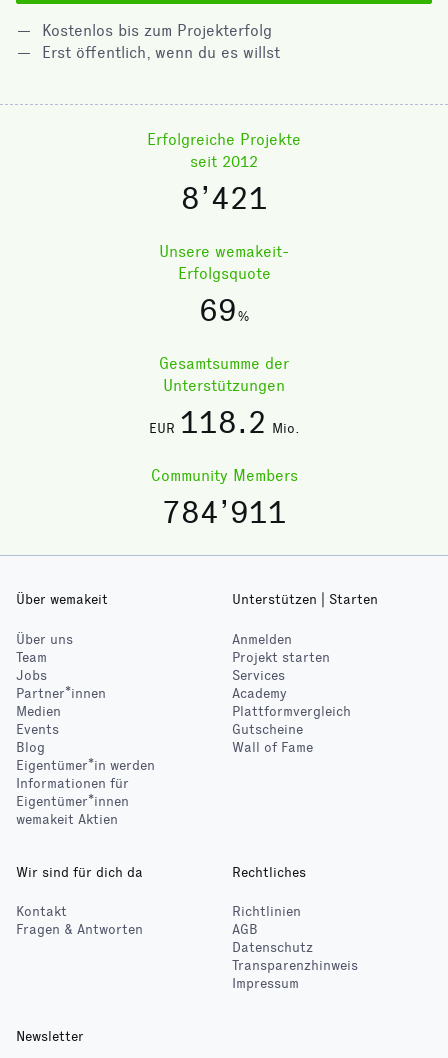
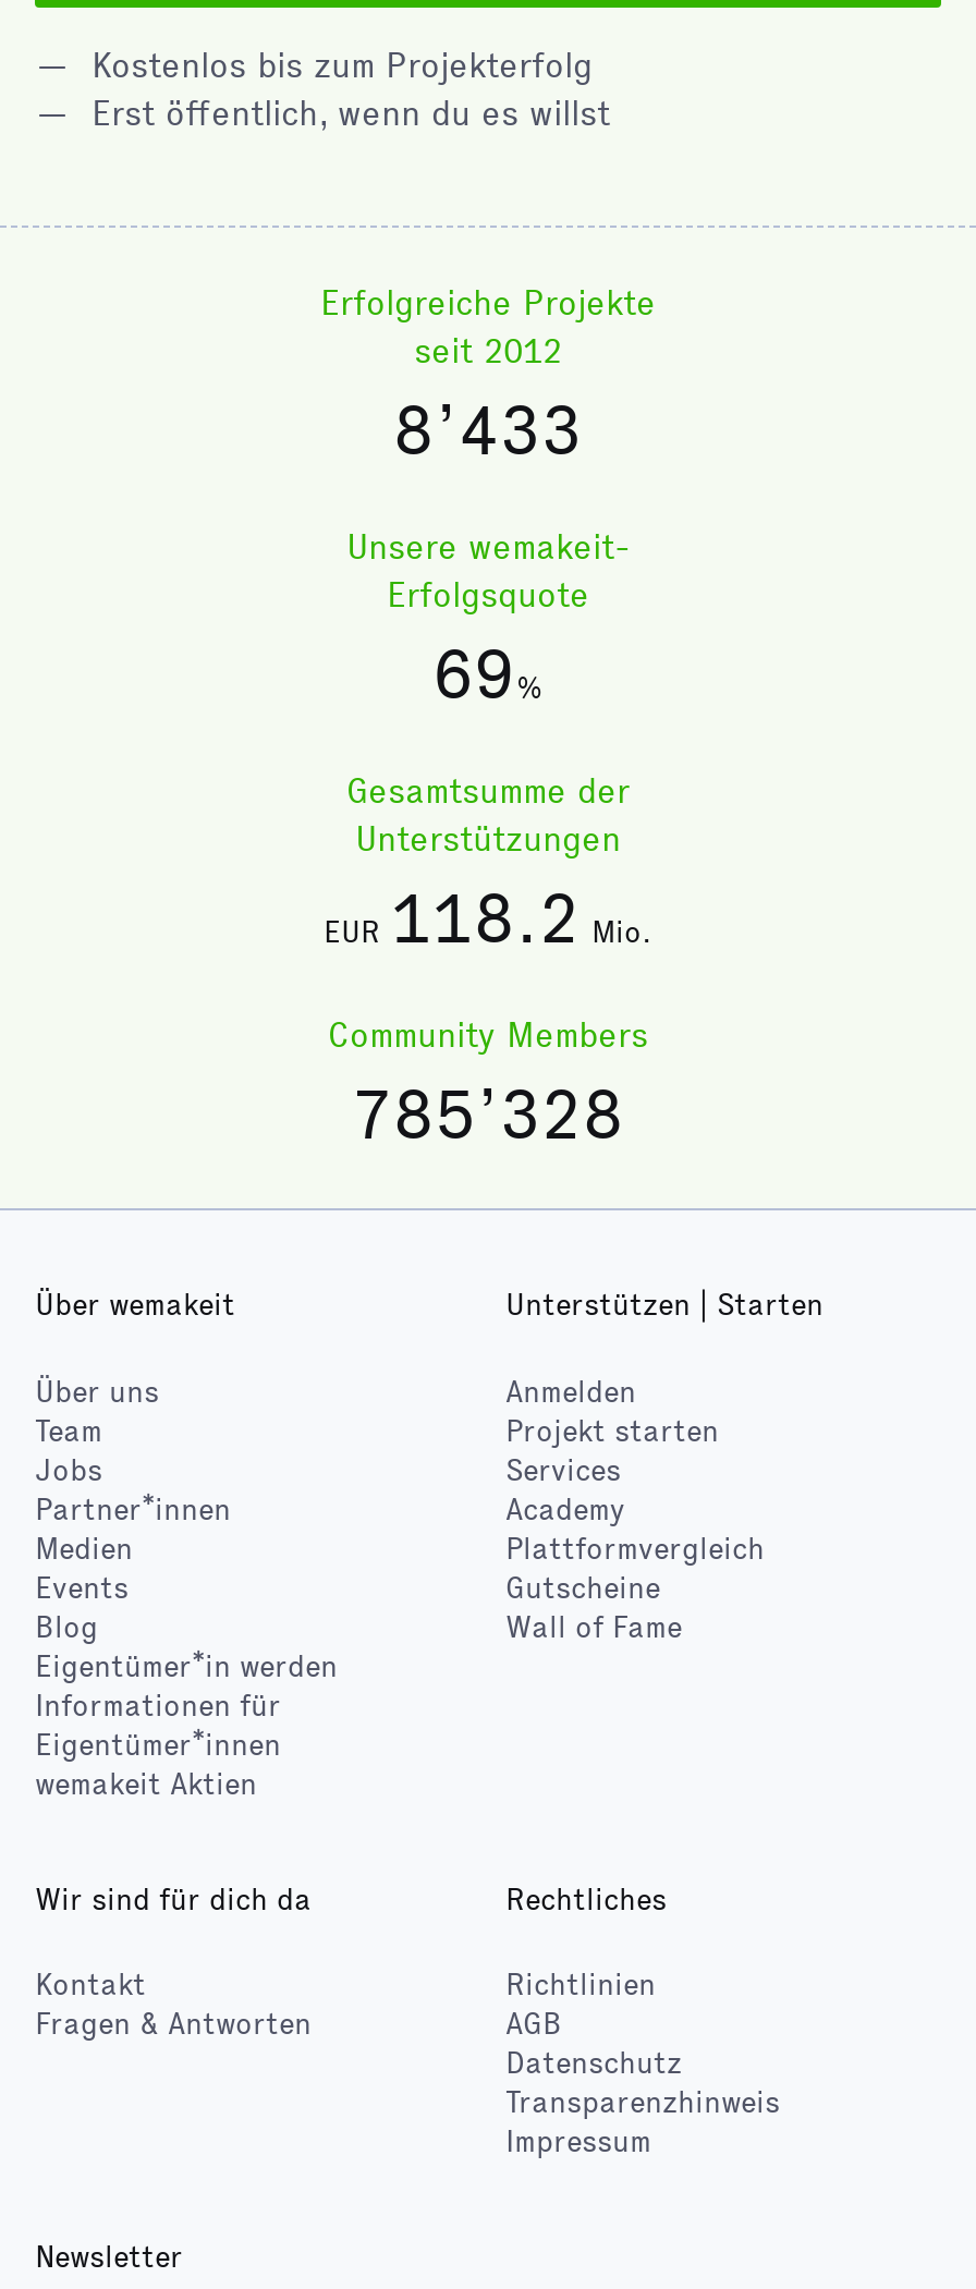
[180,179,267,218] 8’421 -> [393,389,583,474] 8’433
[161,493,286,532] 784’911 -> [352,1074,624,1159] 785’328

